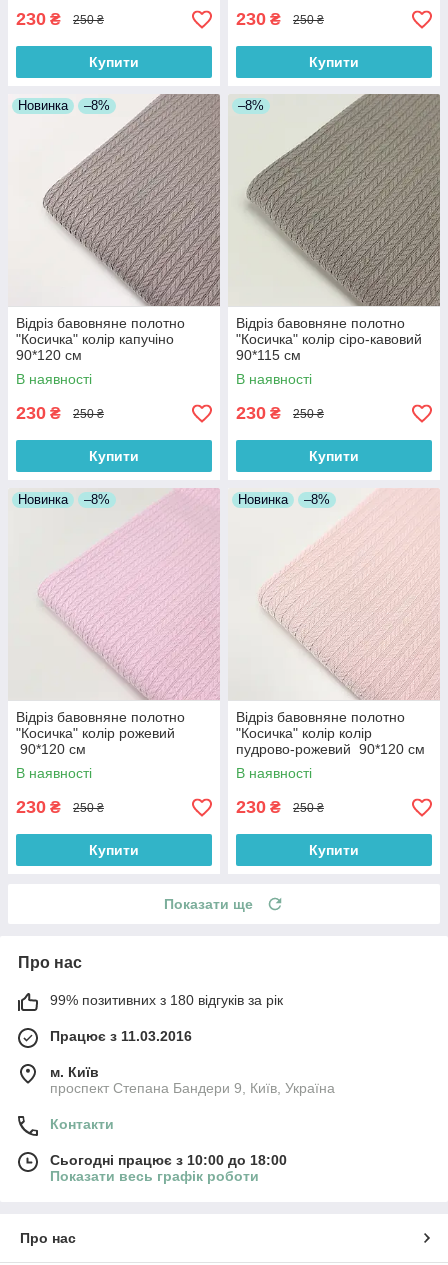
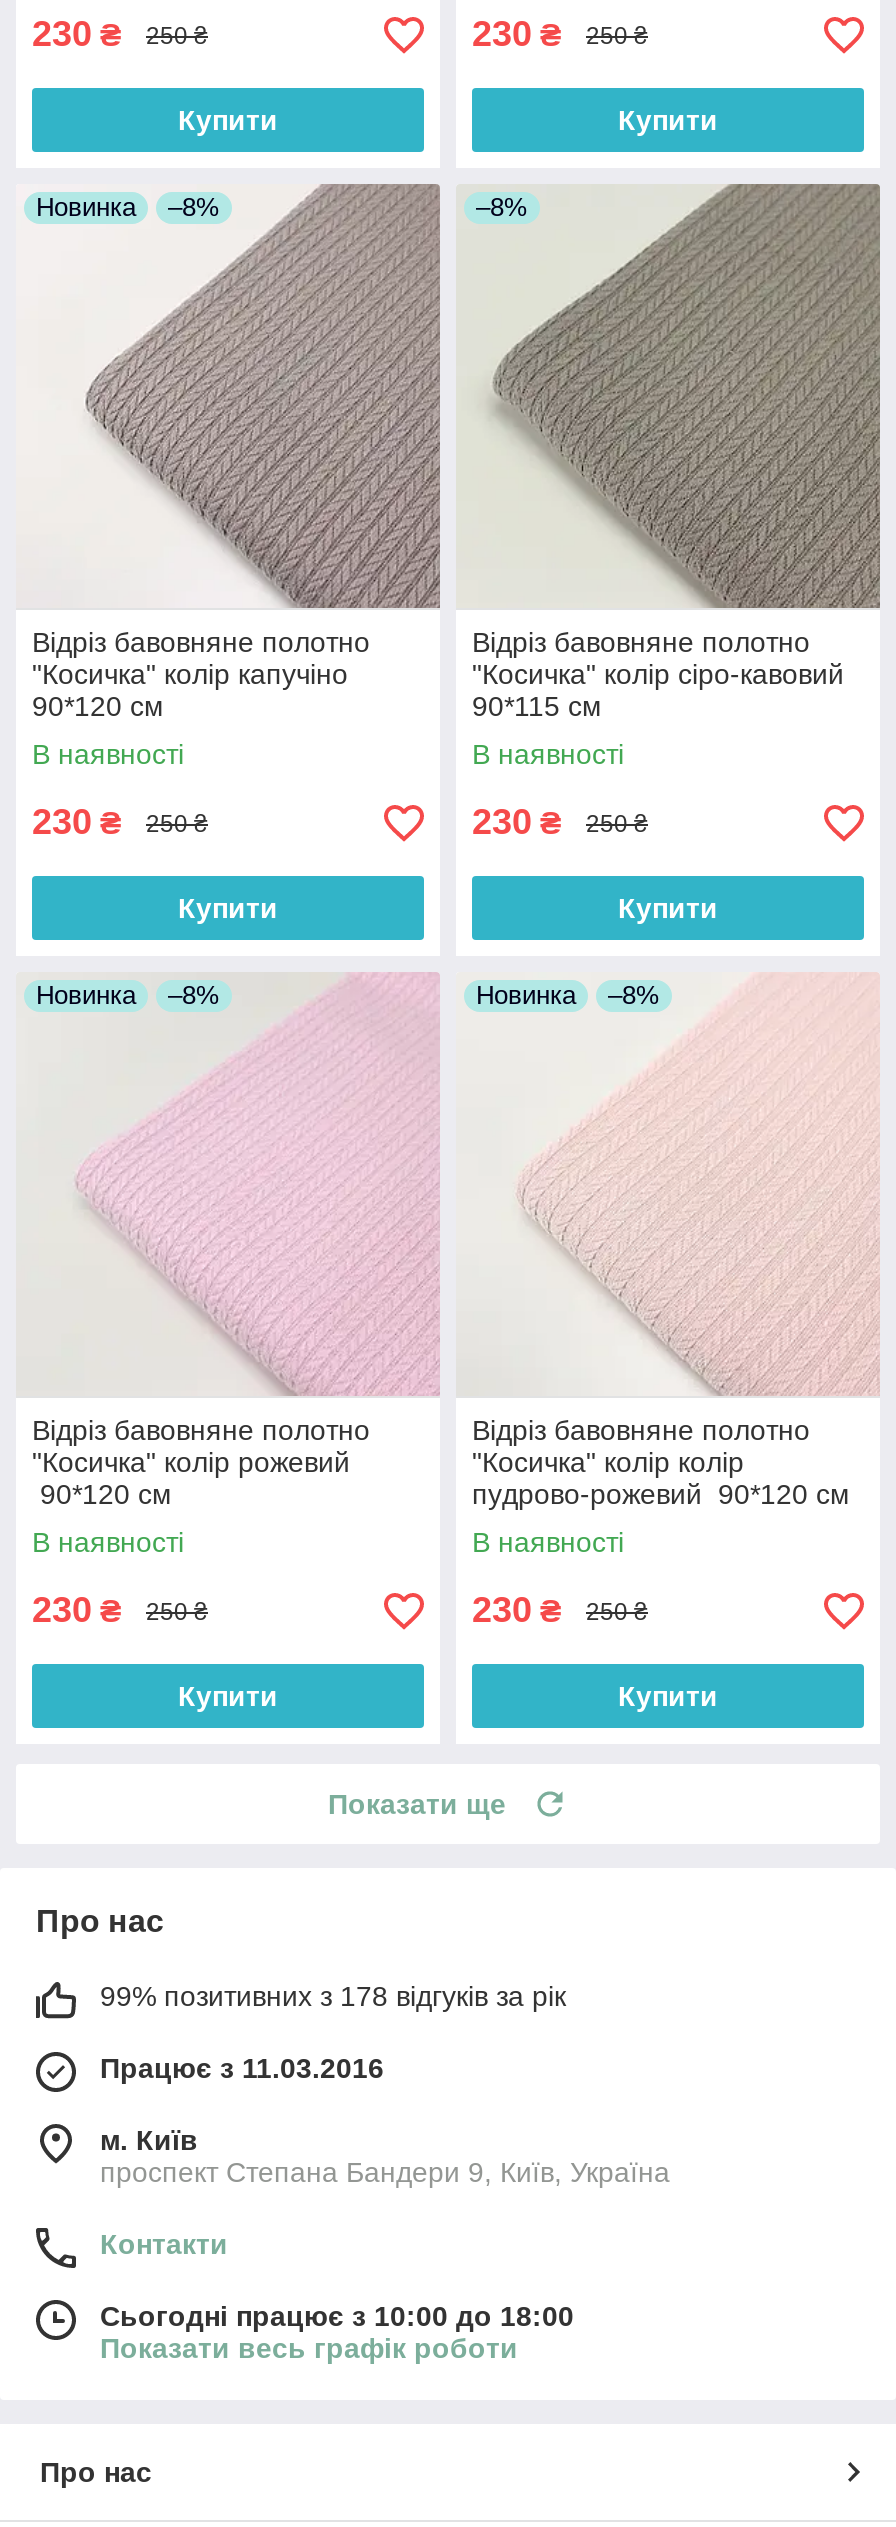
[50,992,283,1008] 99% позитивних з 180 відгуків за рік -> [100,1981,566,2013] 99% позитивних з 178 відгуків за рік

